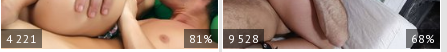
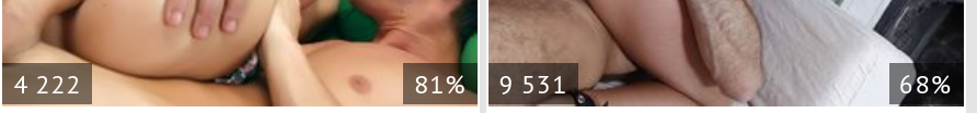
[6,31,37,46] 4 221 -> [13,68,81,101] 4 222
[189,31,259,46] 81% 9 528 -> [414,68,567,101] 81% 9 531

